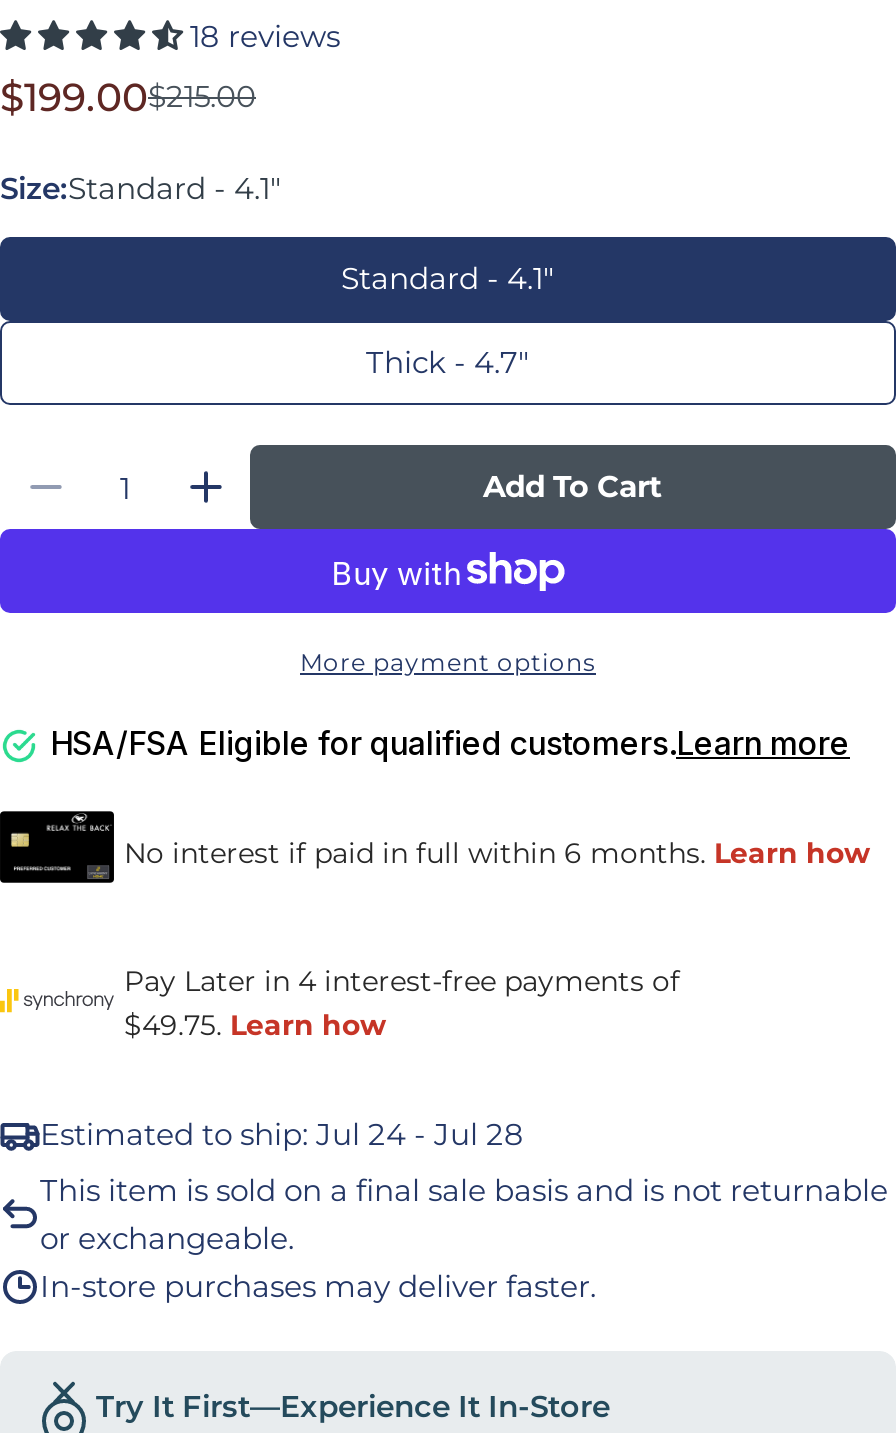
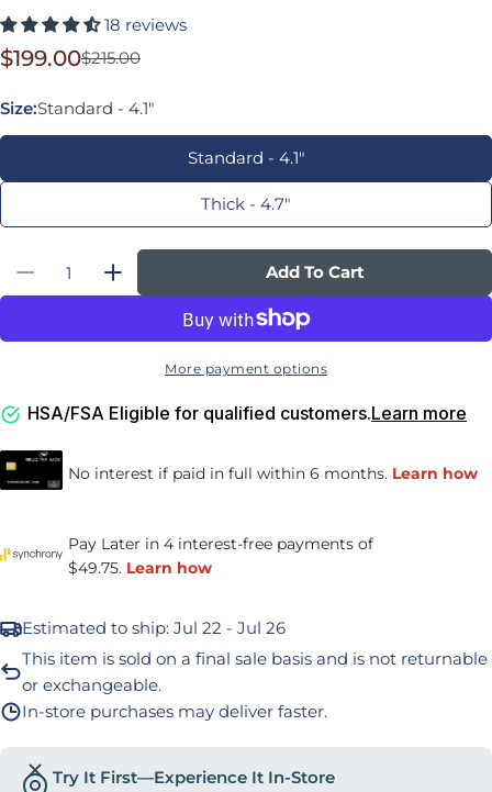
[40,1115,524,1153] Estimated to ship: Jul 24 - Jul 28 -> [22,617,286,638] Estimated to ship: Jul 22 - Jul 26

